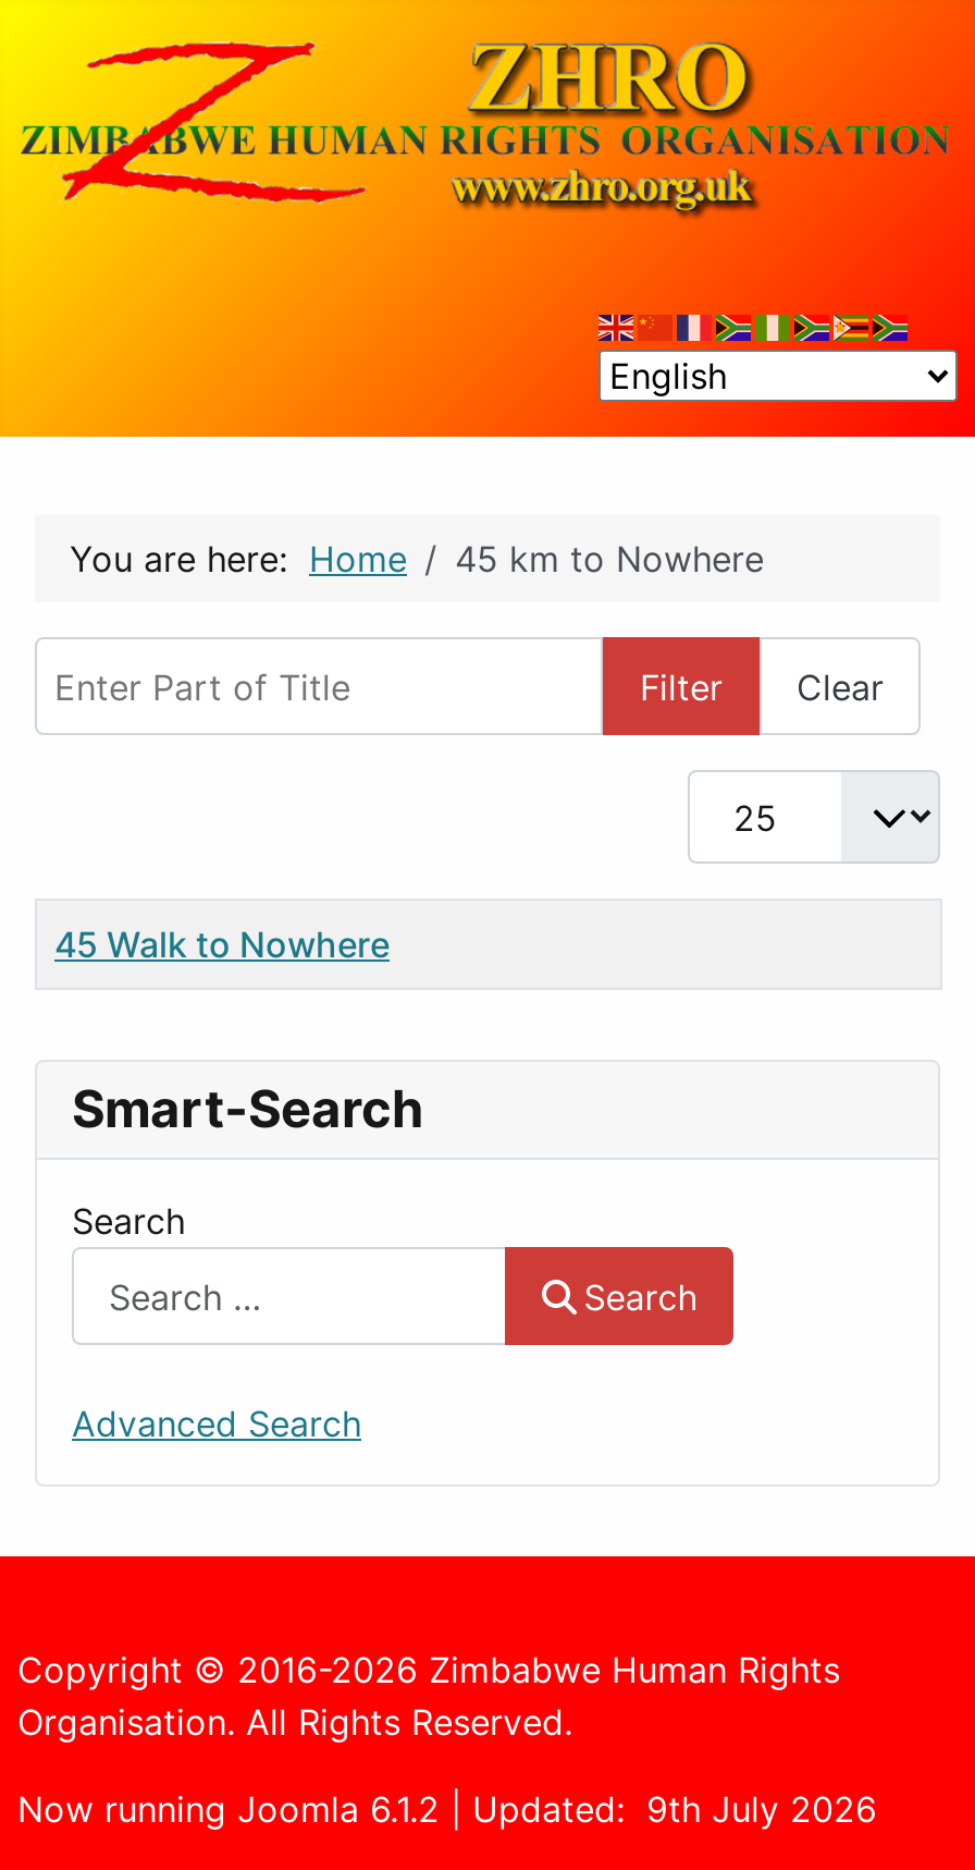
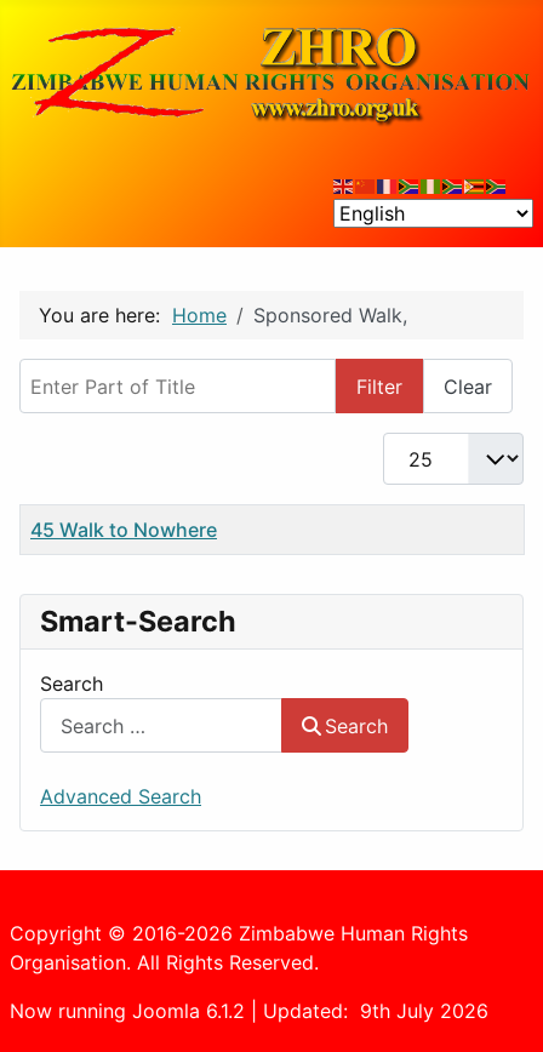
[455,537,764,580] 45 km to Nowhere -> [253,303,407,327] Sponsored Walk,

